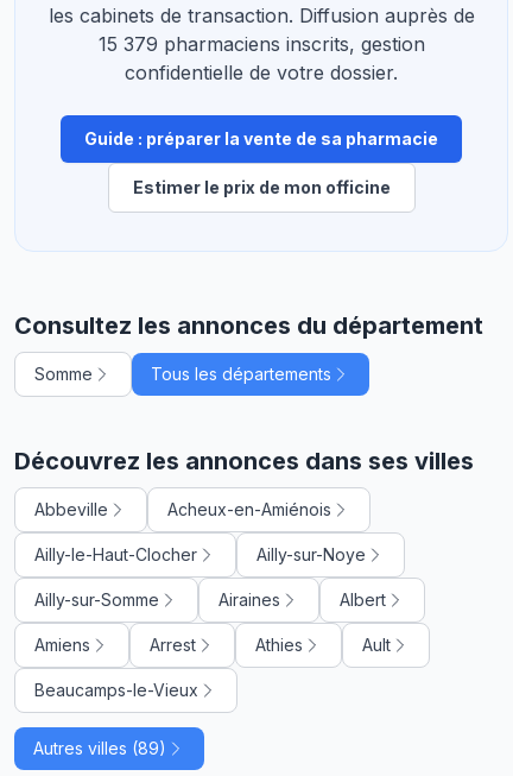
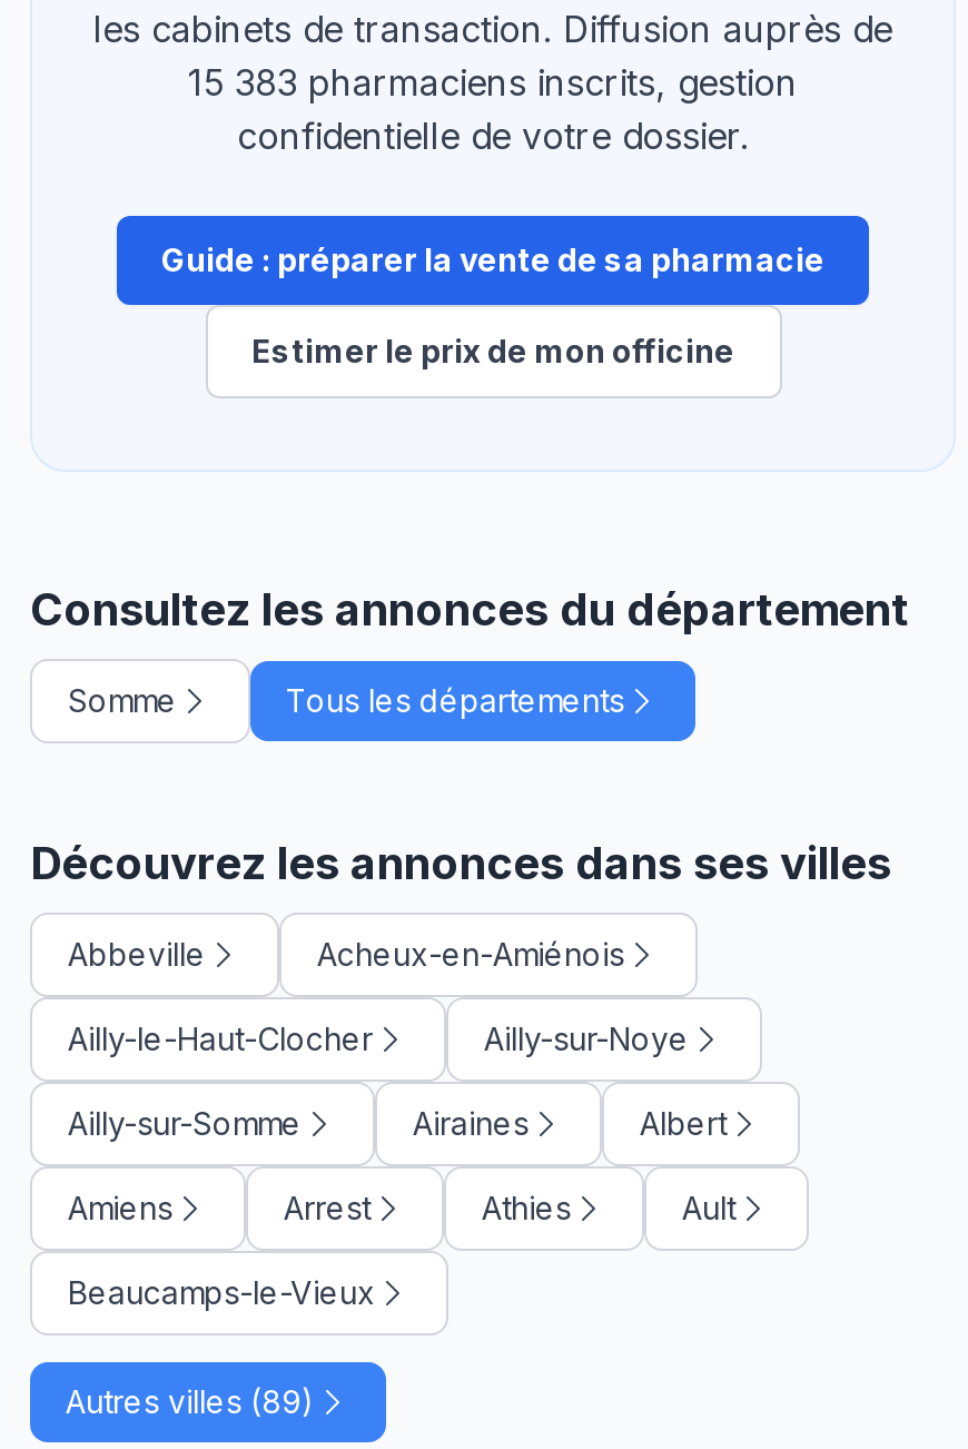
[98,32,425,56] 15 379 pharmaciens inscrits, gestion -> [188,60,798,105] 15 383 pharmaciens inscrits, gestion

